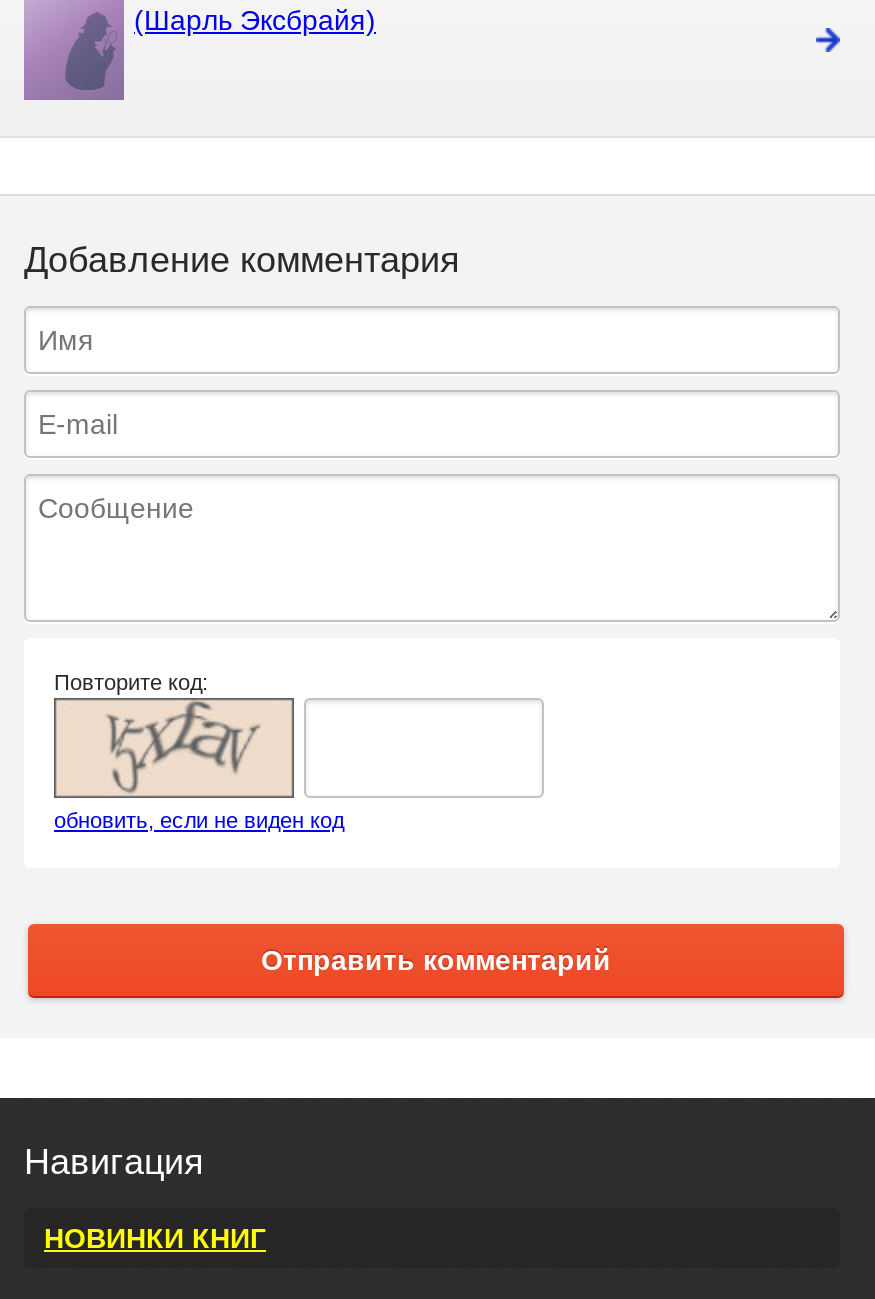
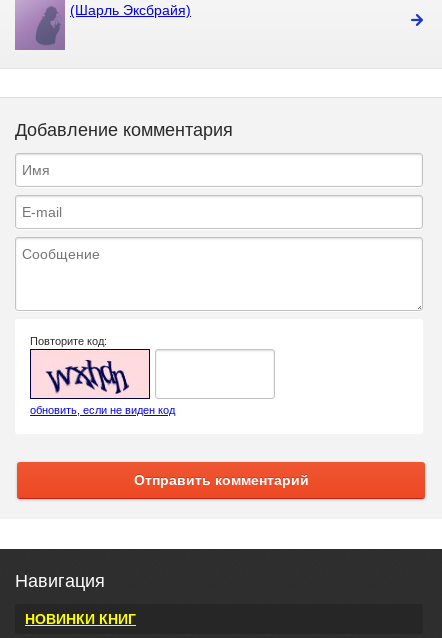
[88,700,262,794] [image] -> [30,349,150,399] [image]

